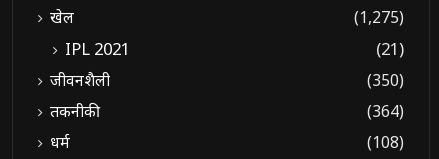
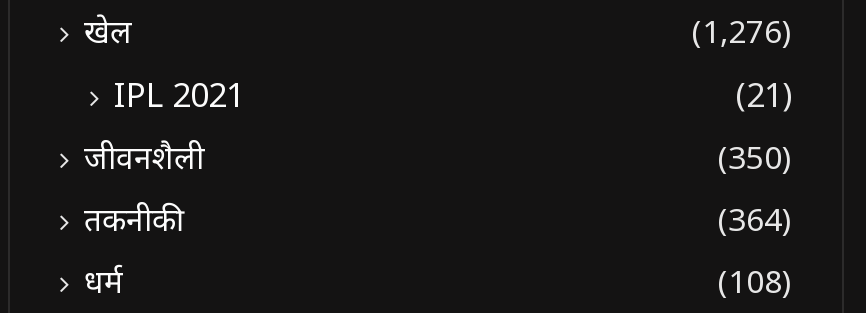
[354,5,404,27] (1,275) -> [692,10,792,54] (1,276)

